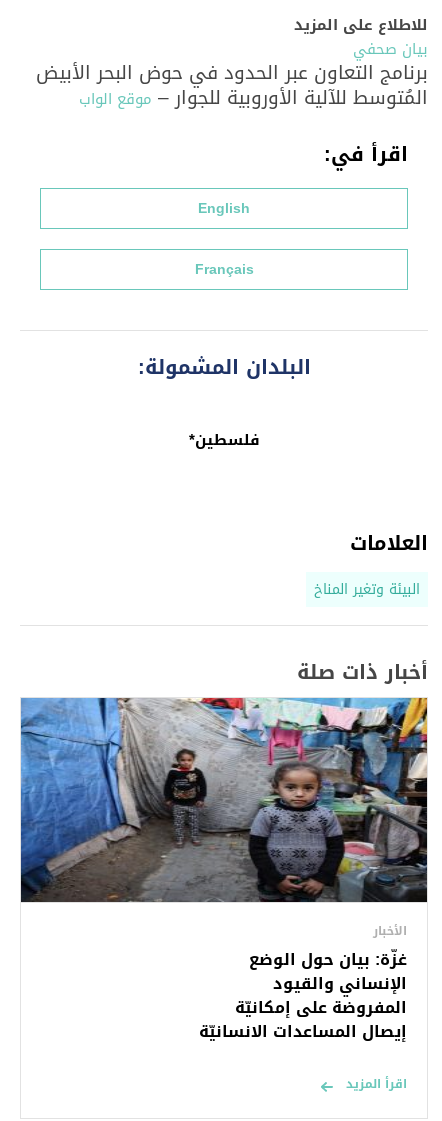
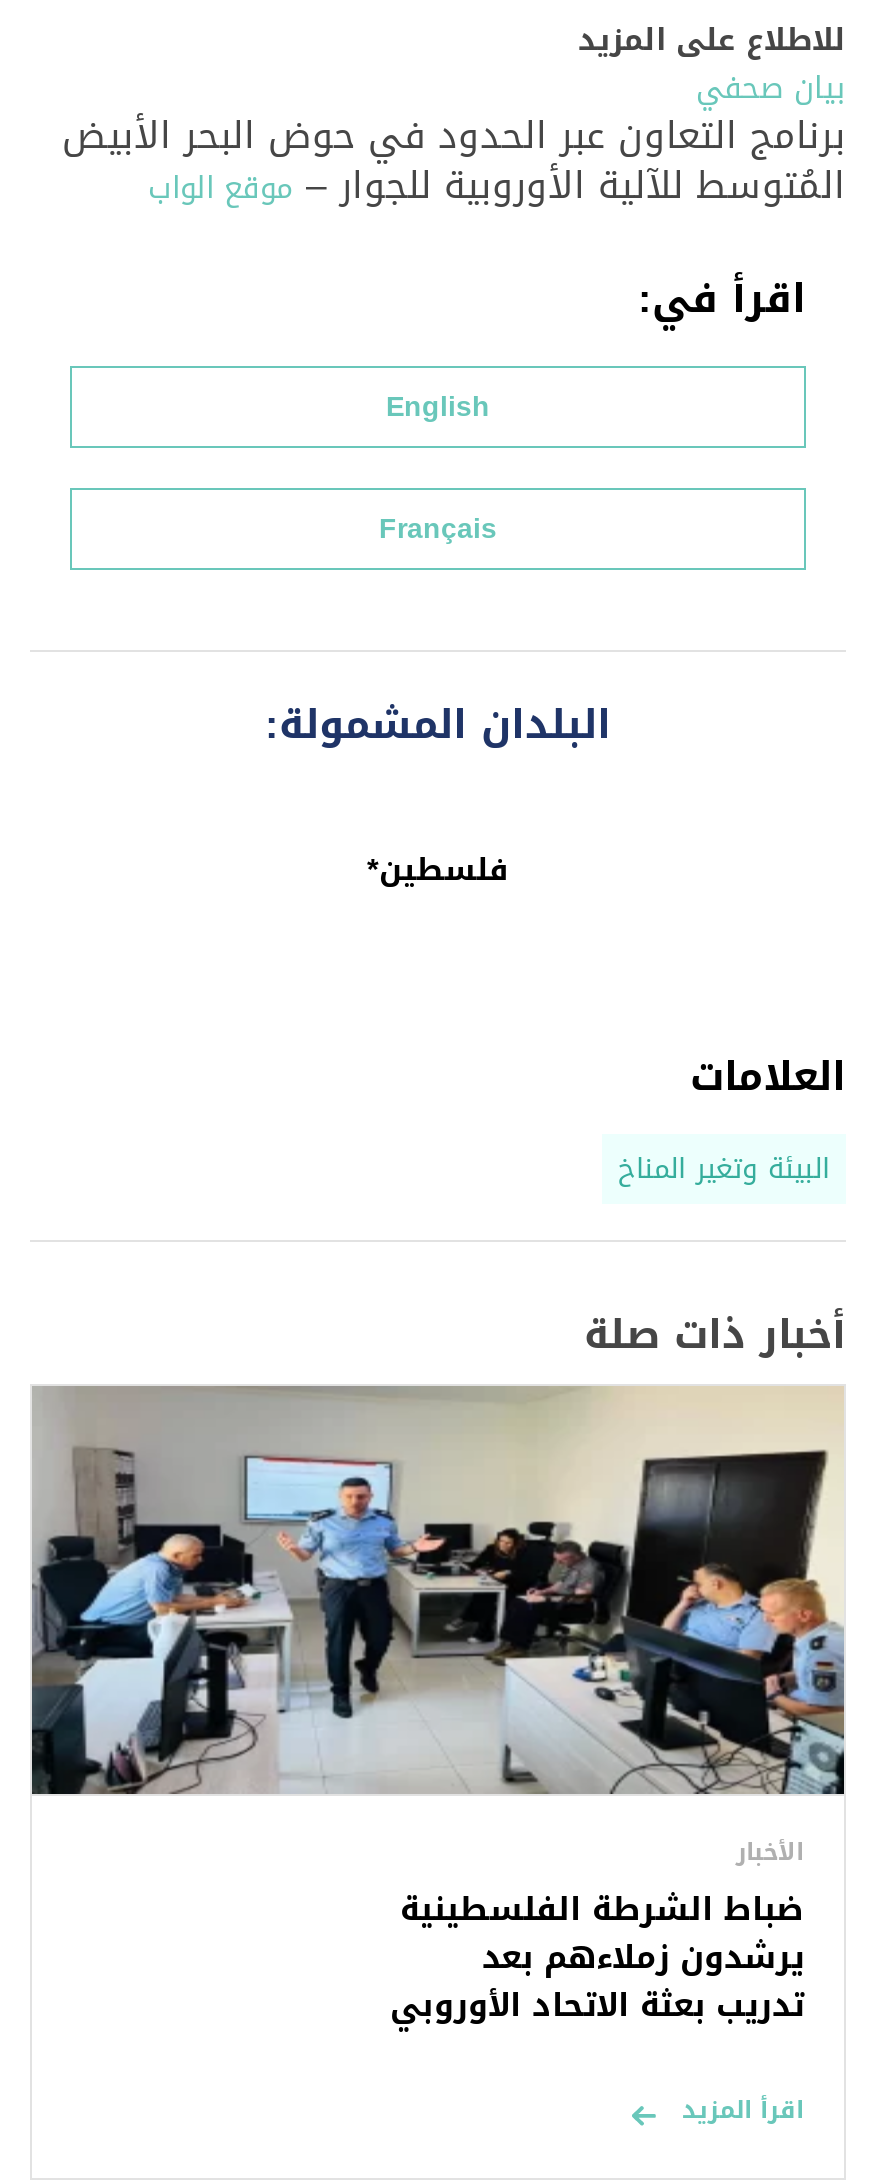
[20,697,428,902] [image] -> [32,1384,846,1796] [image]
[199,944,407,1047] غزّة: بيان حول الوضع | الإنساني والقيود | المفروضة على إمكانيّة | إيصال المساعدات الانسانيّة -> [390,1878,804,2036] ضباط الشرطة الفلسطينية | يرشدون زملاءهم بعد | تدريب بعثة الاتحاد الأوروبي

